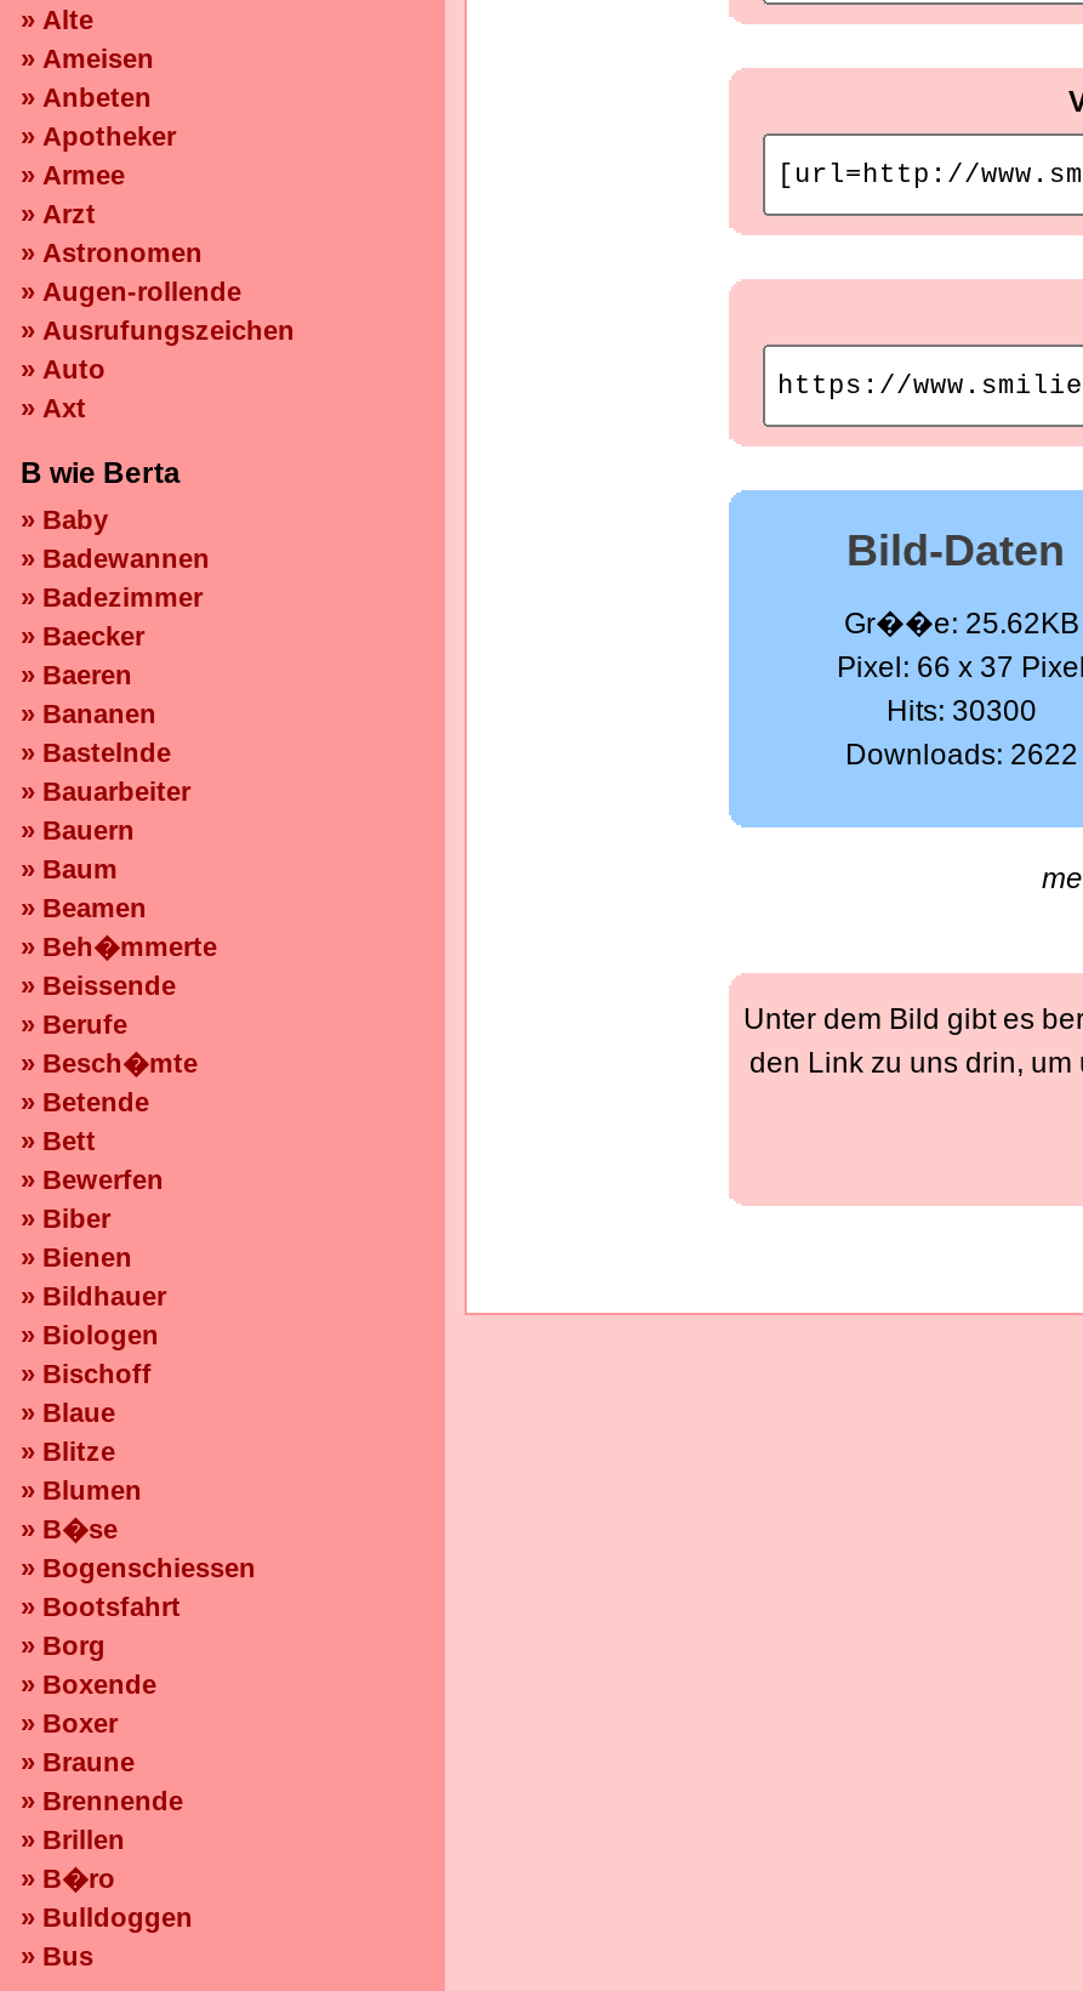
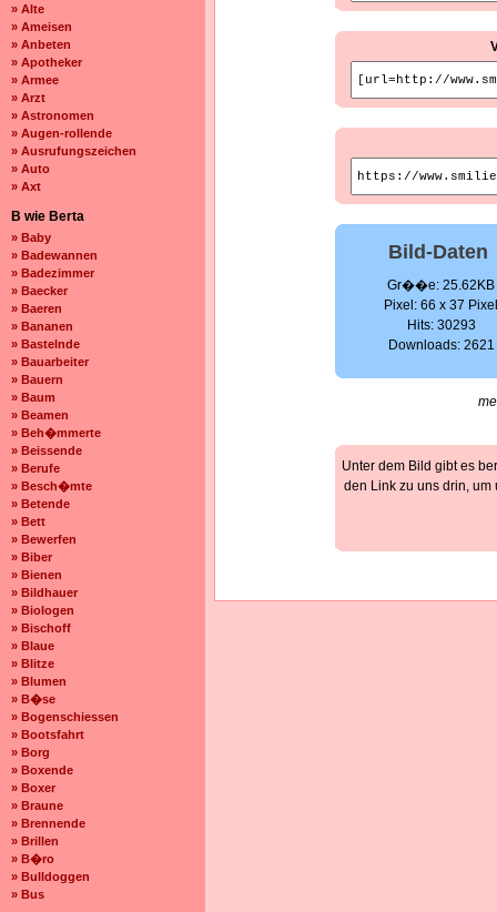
[887,694,1037,728] Hits: 30300 -> [407,317,476,333] Hits: 30293
[845,738,1078,772] Downloads: 2622 -> [388,337,495,353] Downloads: 2621

